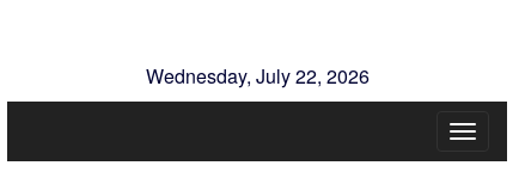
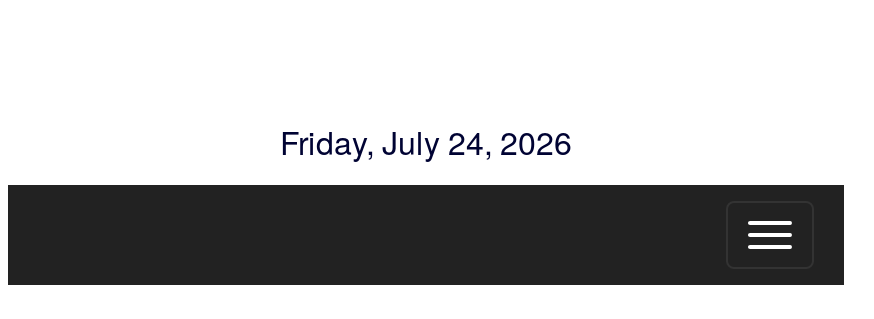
[145,62,369,90] Wednesday, July 22, 2026 -> [280,119,572,165] Friday, July 24, 2026

